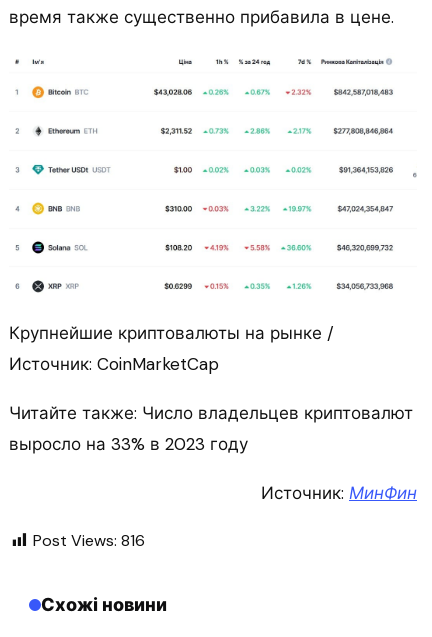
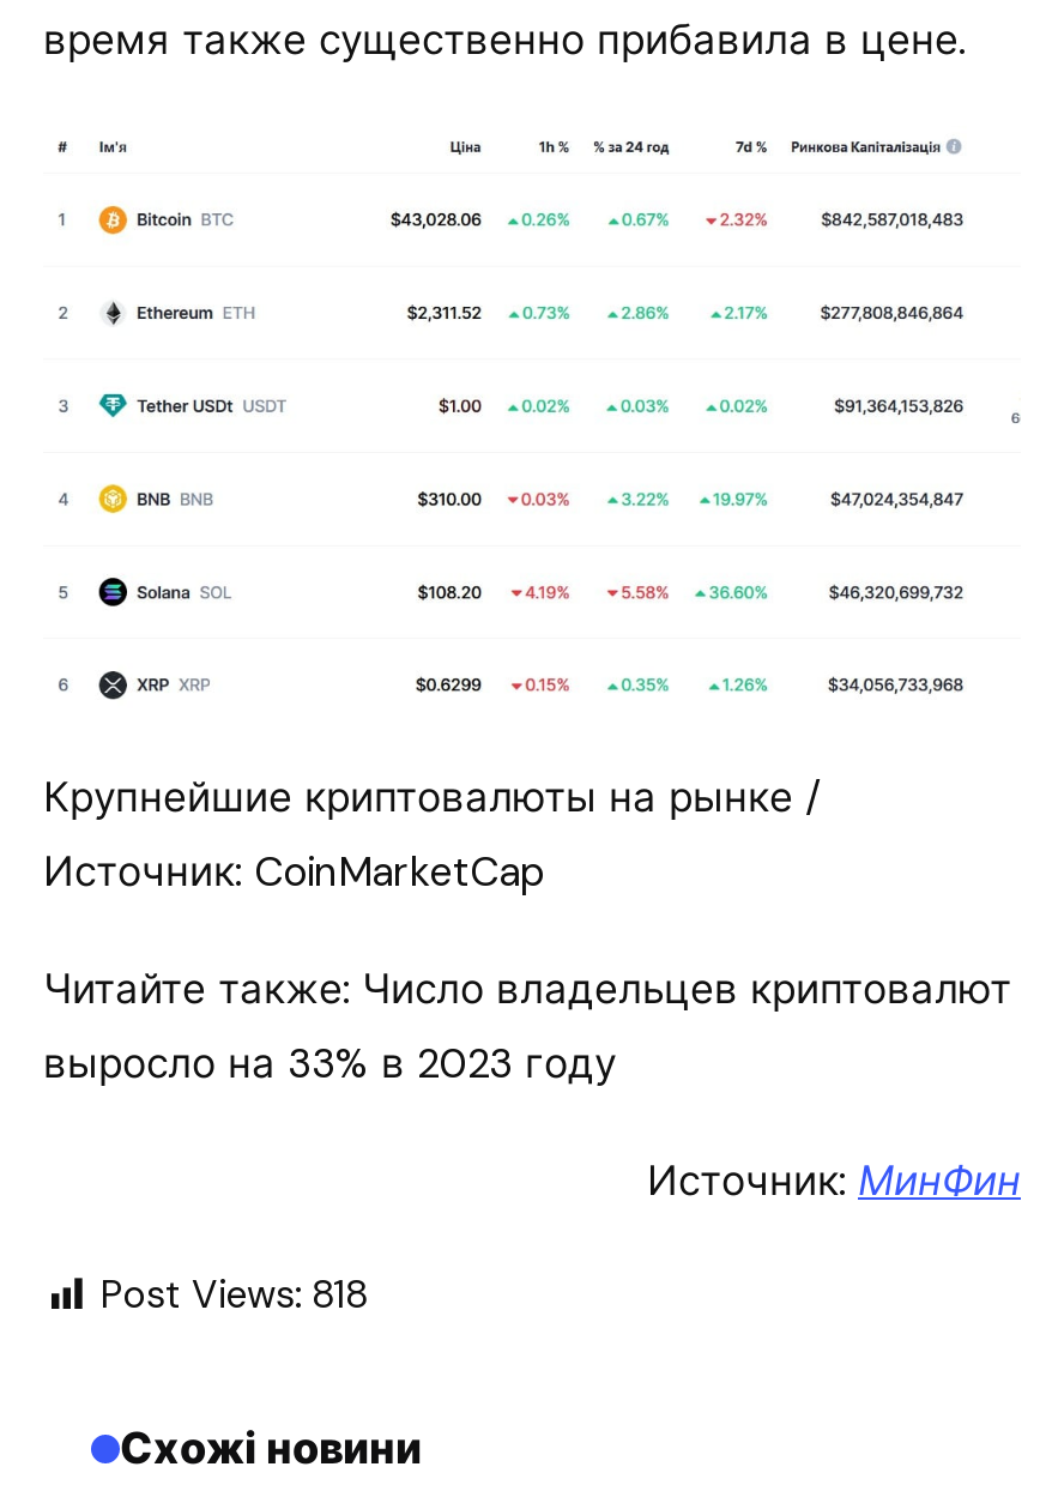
[33,530,145,551] Post Views: 816 -> [101,1268,367,1319] Post Views: 818

